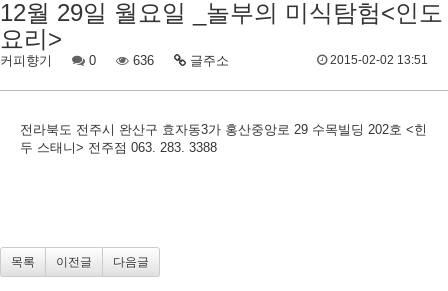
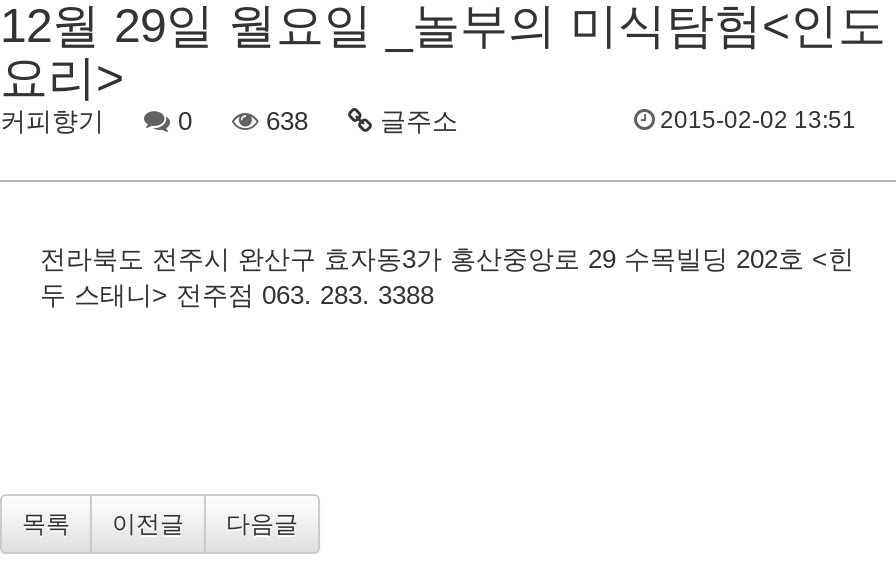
[129,53,154,68] 636 -> [258,106,308,136] 638

